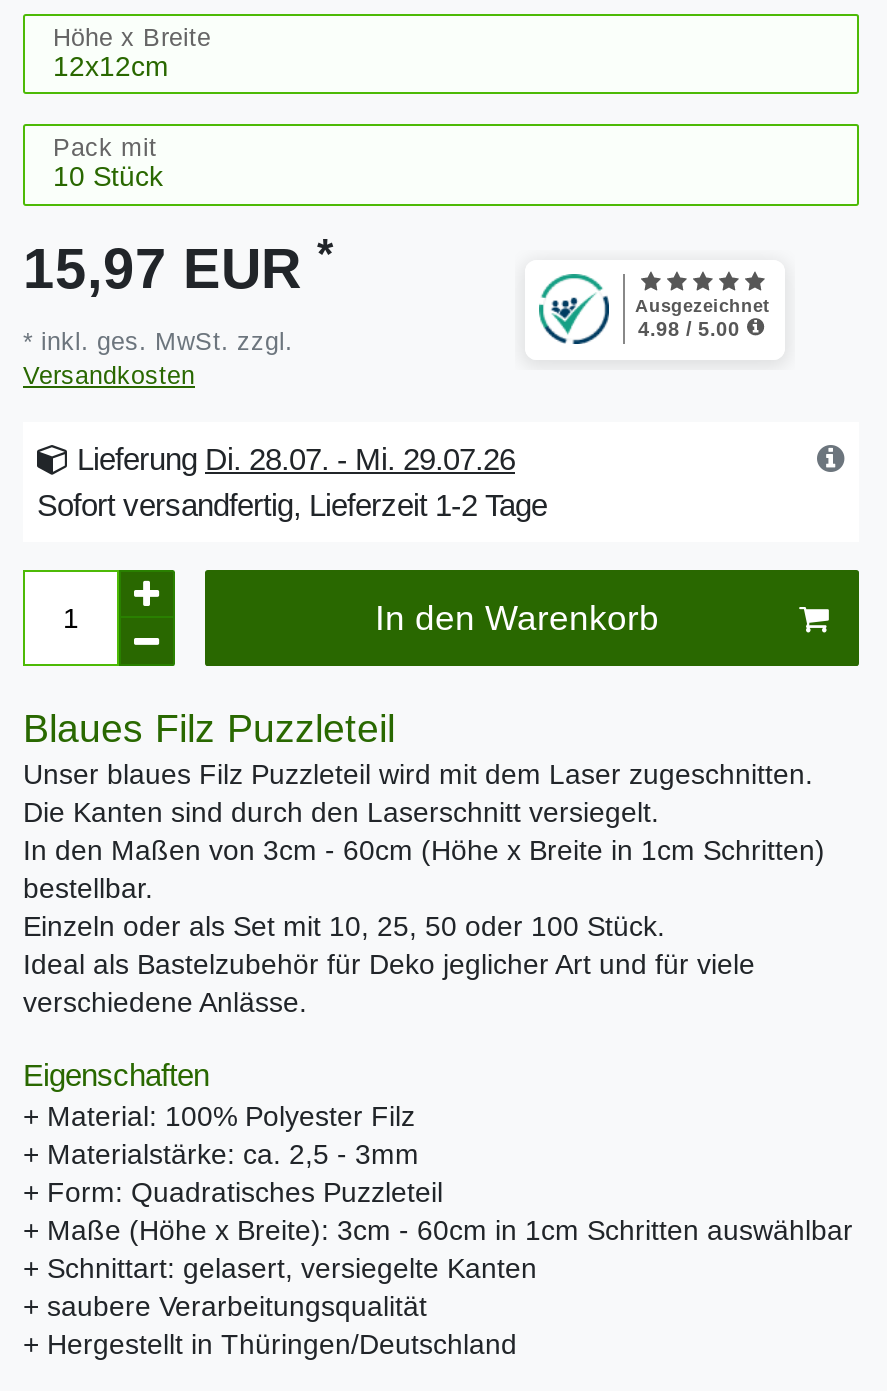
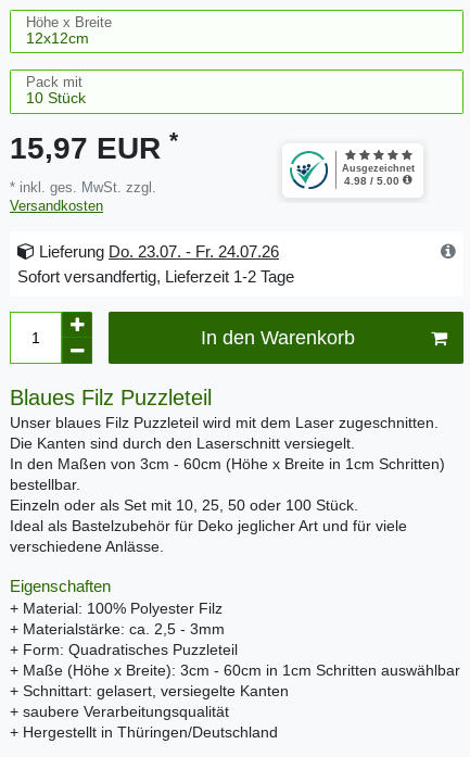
[69,442,515,476] Lieferung Di. 28.07. - Mi. 29.07.26 -> [35,242,279,261] Lieferung Do. 23.07. - Fr. 24.07.26

